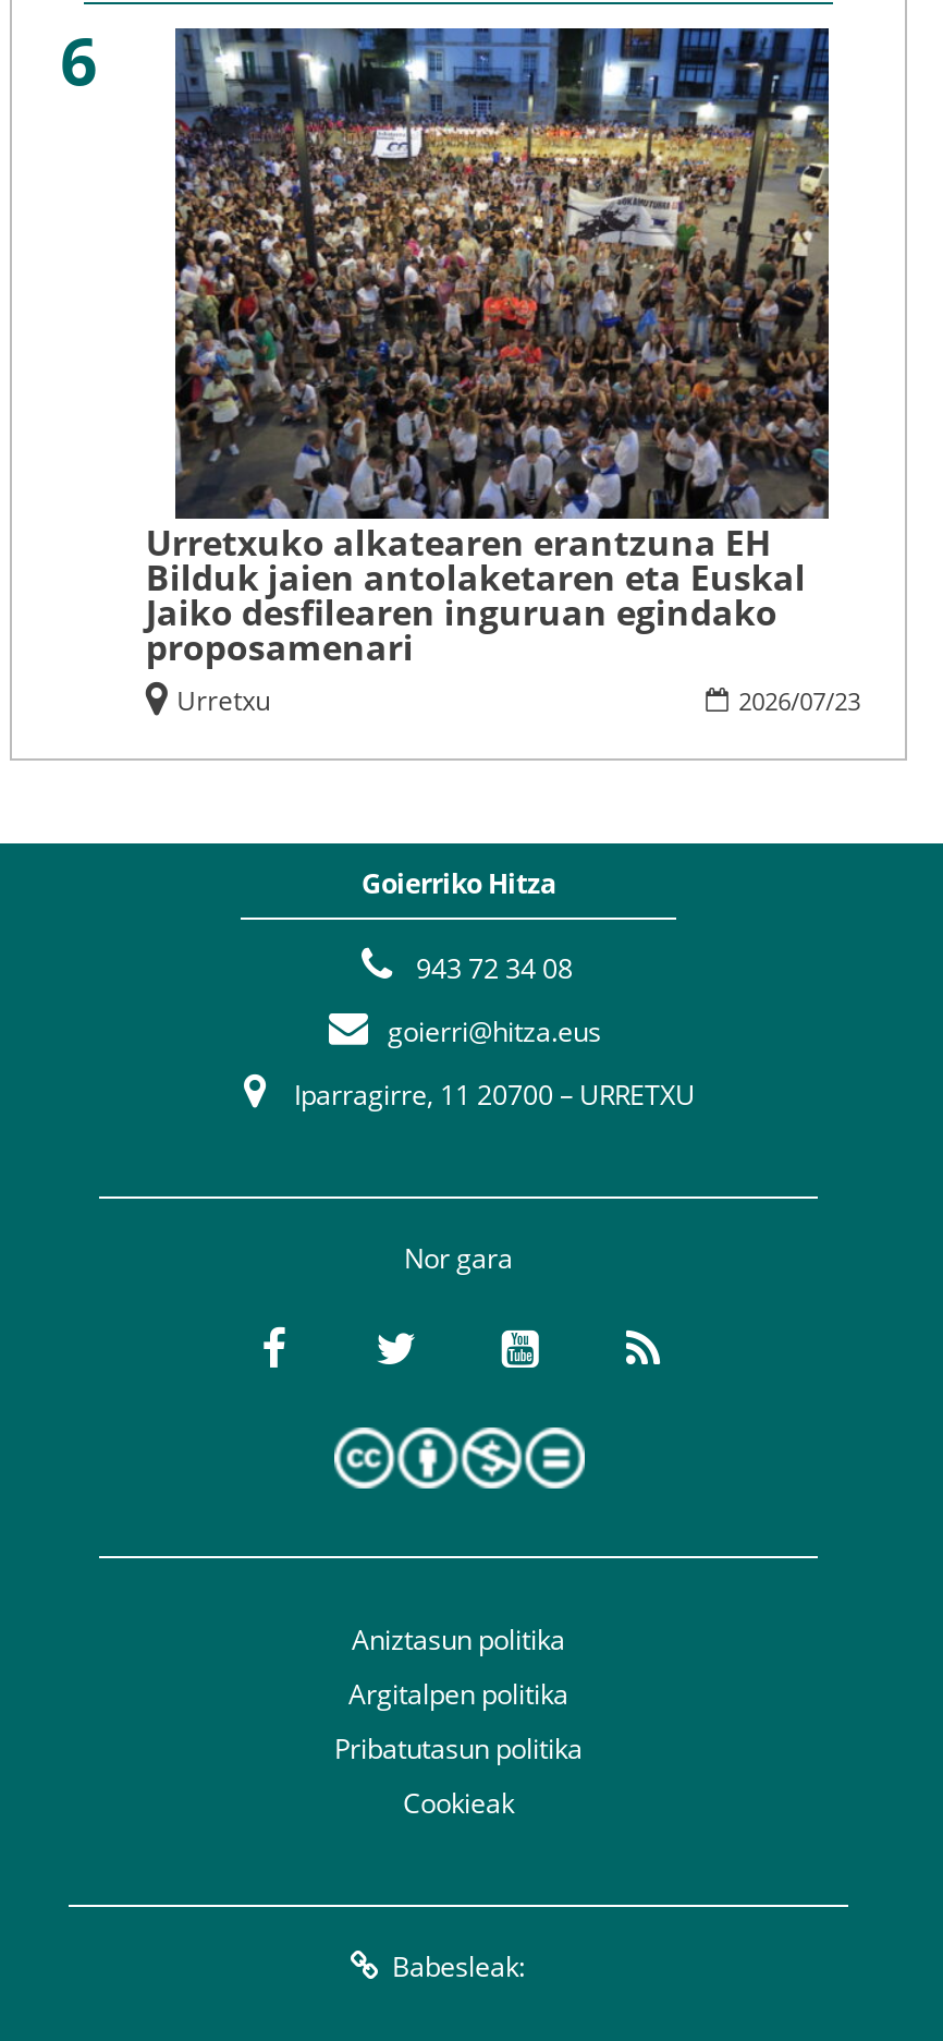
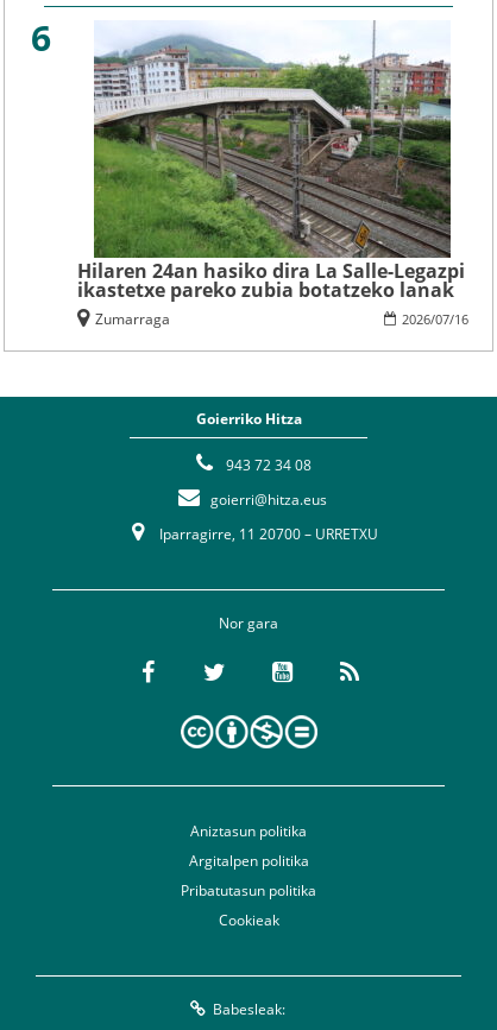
[146,26,860,719] [image] | Urretxuko alkatearen erantzuna EH | Bilduk jaien antolaketaren eta Euskal | Jaiko desfilearen inguruan egindako | proposamenari | 2026/07/23 | Urretxu -> [78,20,468,329] [image] | Hilaren 24an hasiko dira La Salle-Legazpi | ikastetxe pareko zubia botatzeko lanak | 2026/07/16 | Zumarraga

